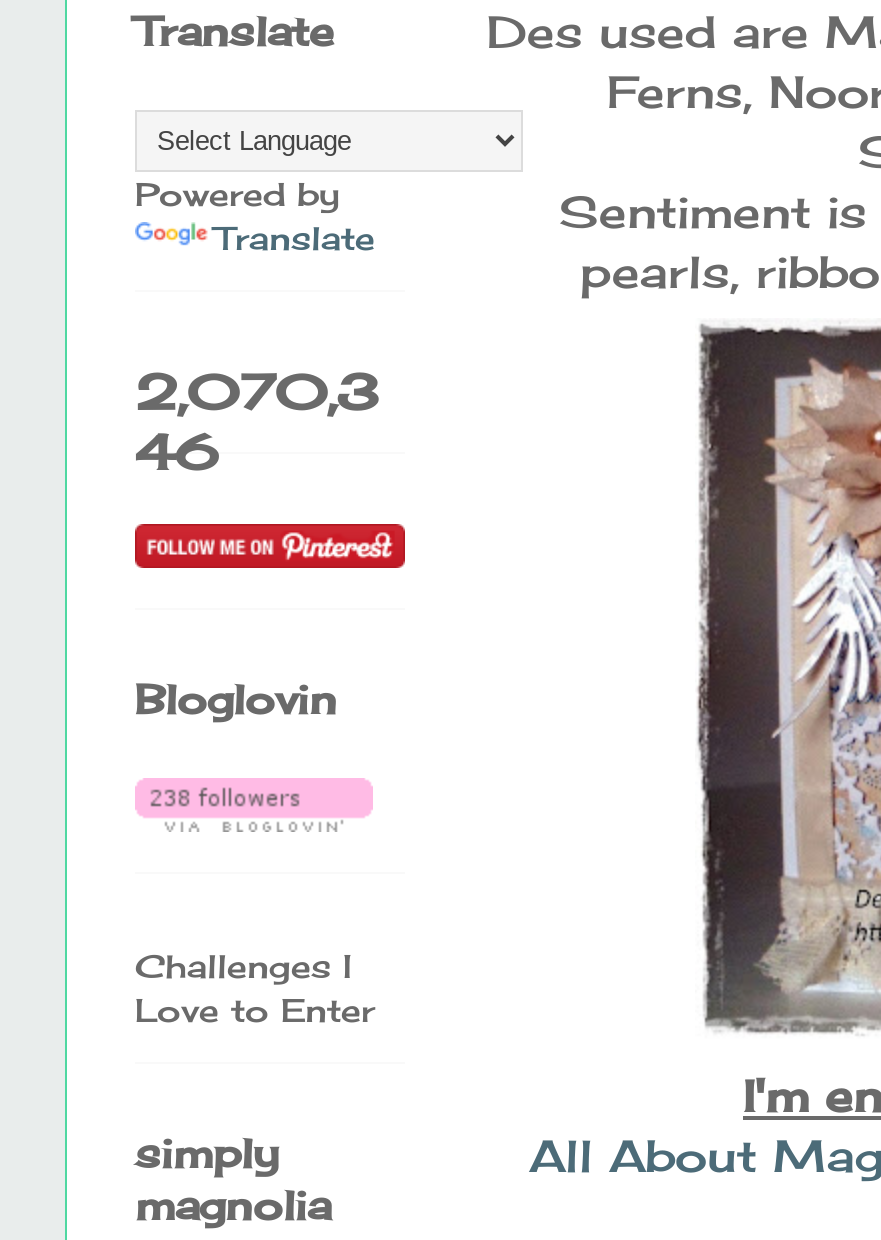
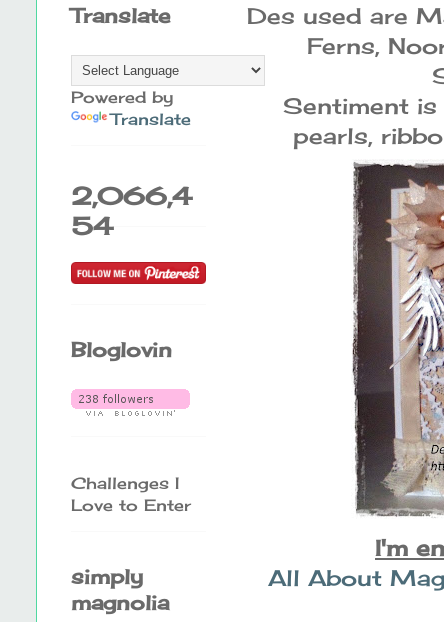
[135,362,379,422] 2,070,3 -> [71,181,192,211] 2,066,4
[135,422,219,482] 46 -> [71,211,113,241] 54

